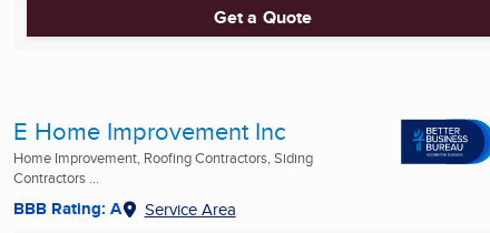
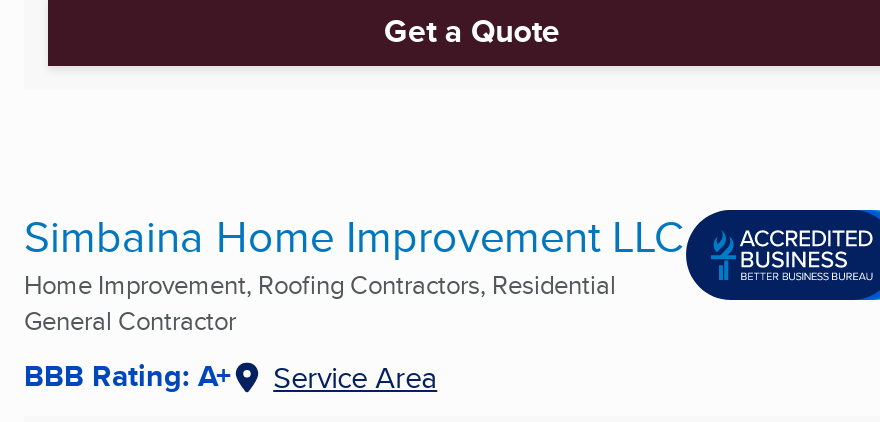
[13,113,313,221] E Home Improvement Inc | Home Improvement, Roofing Contractors, Siding | Contractors ... | BBB Rating: A -> [24,204,684,399] Simbaina Home Improvement LLC | Home Improvement, Roofing Contractors, Residential | General Contractor | BBB Rating: A+
[388,116,487,166] [image] -> [692,208,874,302] [image]

